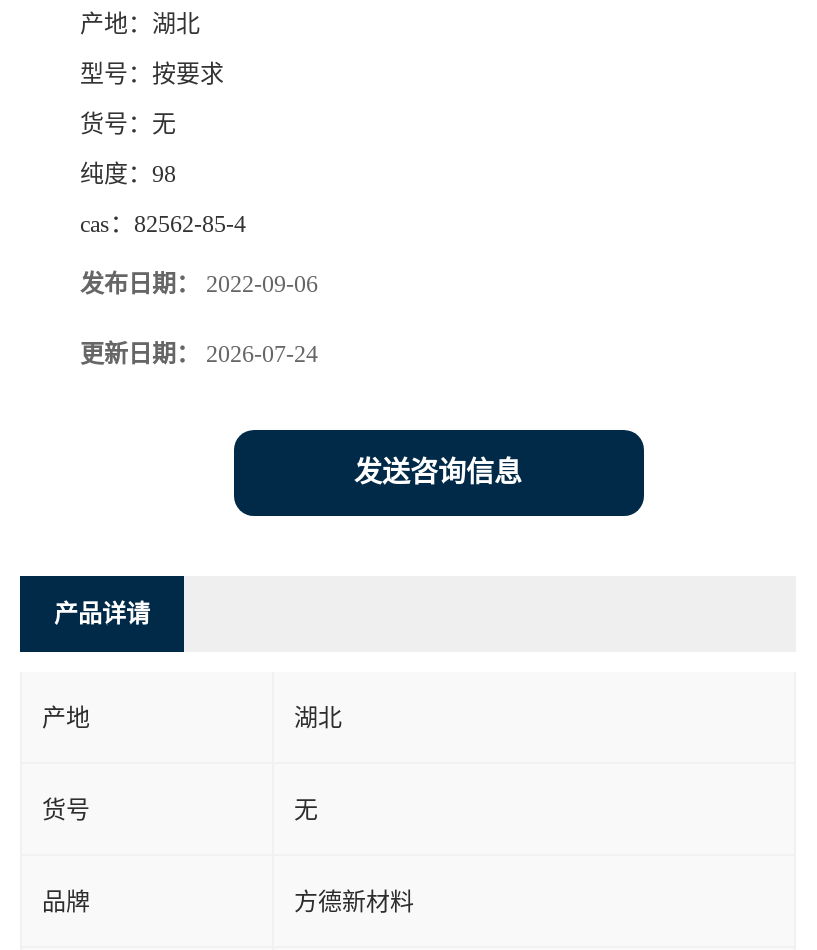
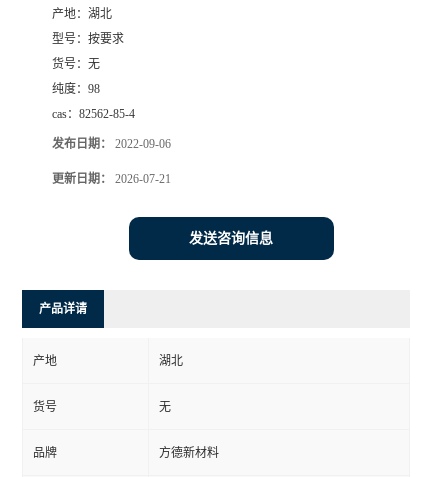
[80,339,318,367] 更新日期：2026-07-24 -> [52,172,171,186] 更新日期：2026-07-21

